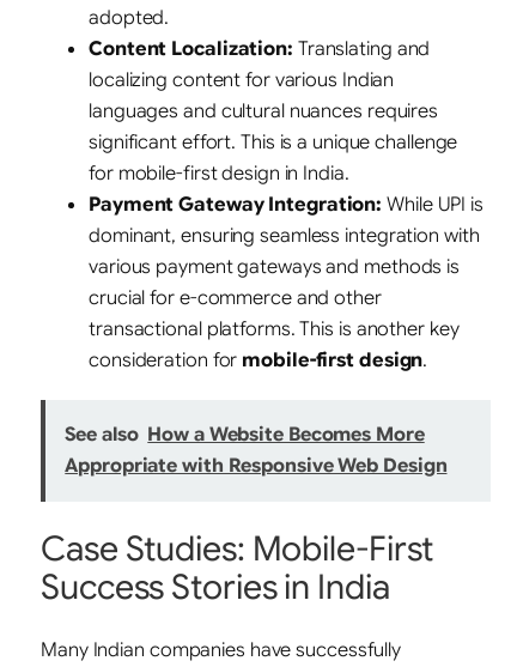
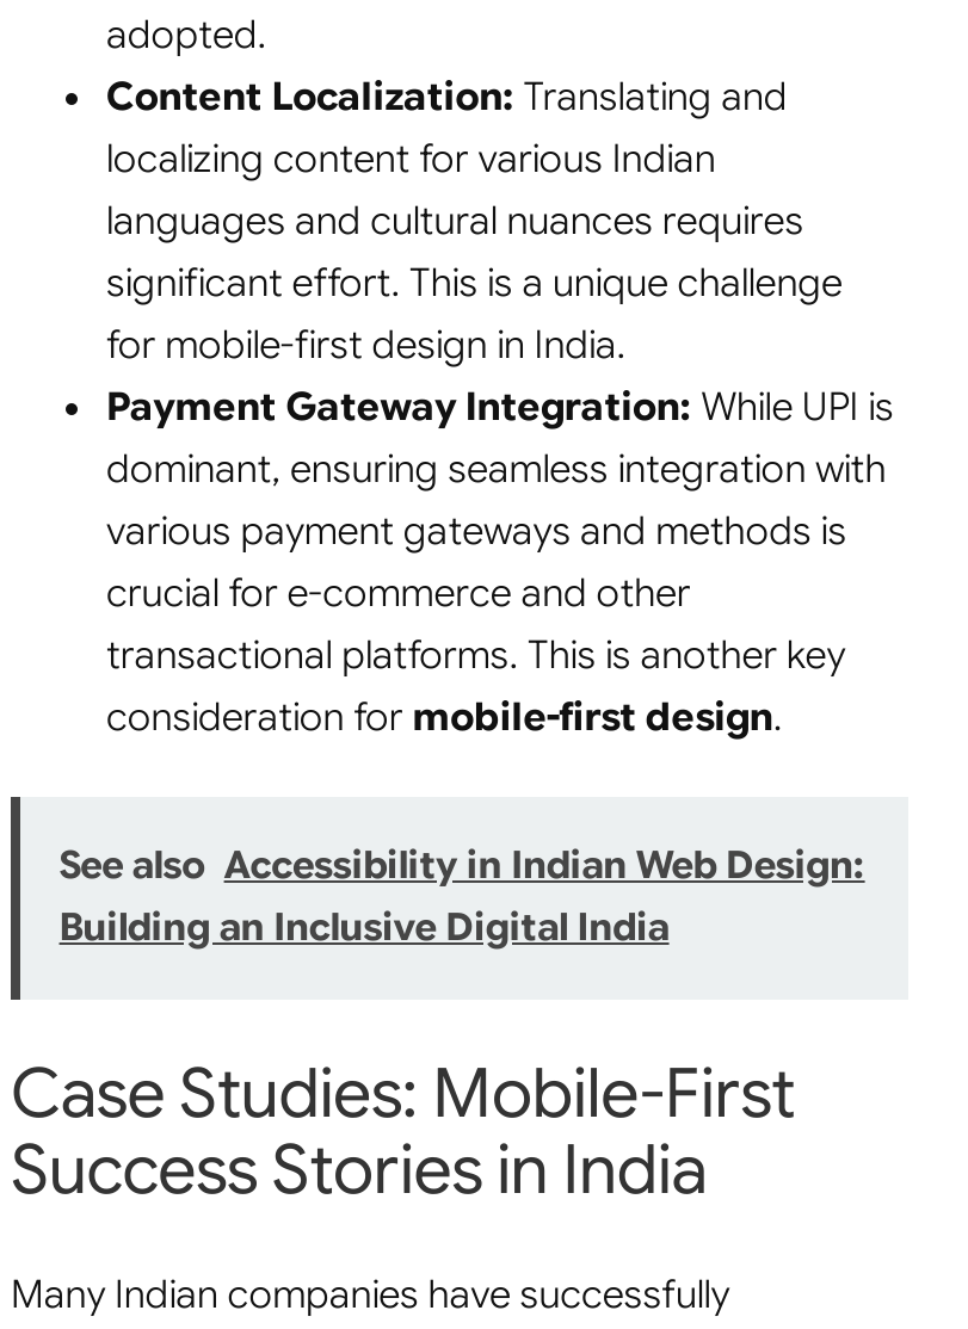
[65,423,447,478] See also How a Website Becomes More | Appropriate with Responsive Web Design -> [59,843,865,953] See also Accessibility in Indian Web Design: | Building an Inclusive Digital India

